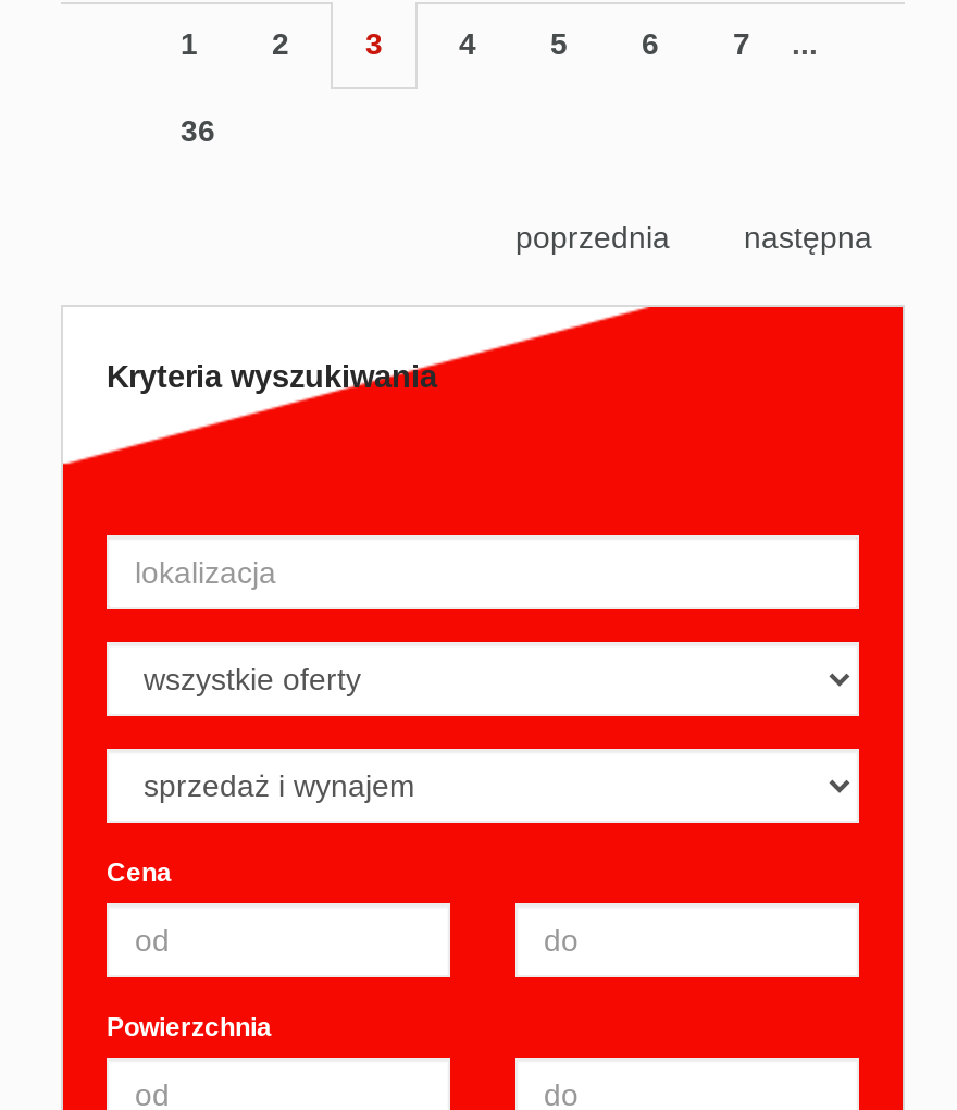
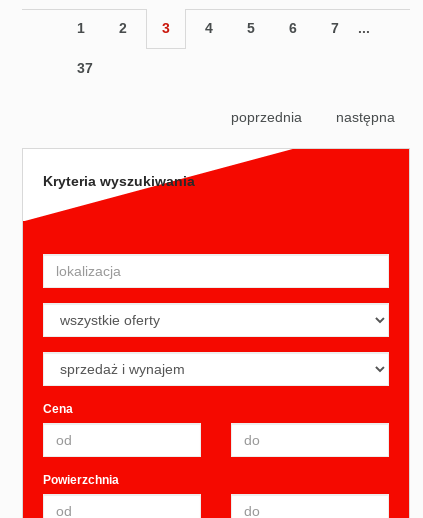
[181,114,215,148] 36 -> [77,60,93,76] 37

